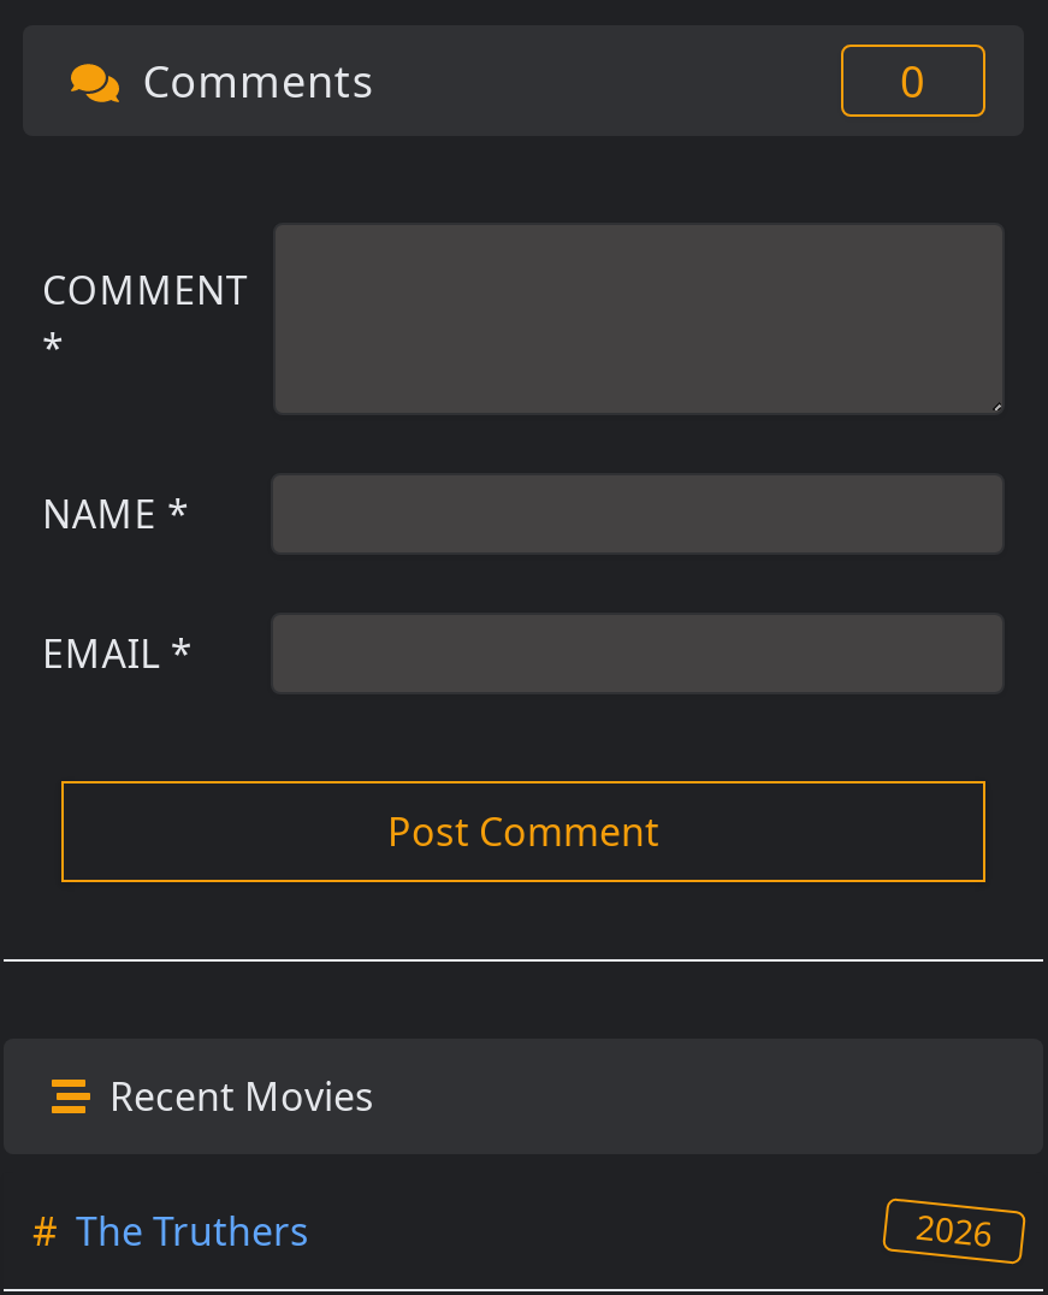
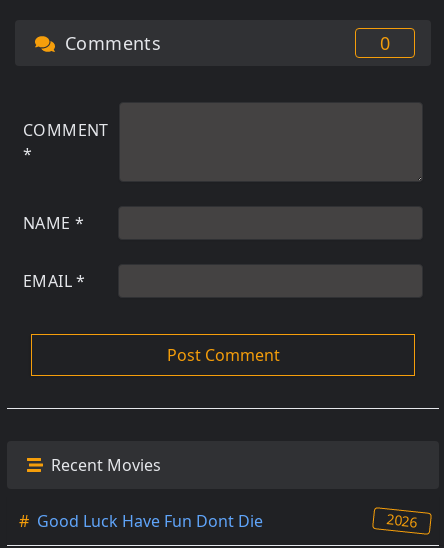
[32,1206,309,1259] # The Truthers -> [19,510,263,532] # Good Luck Have Fun Dont Die

